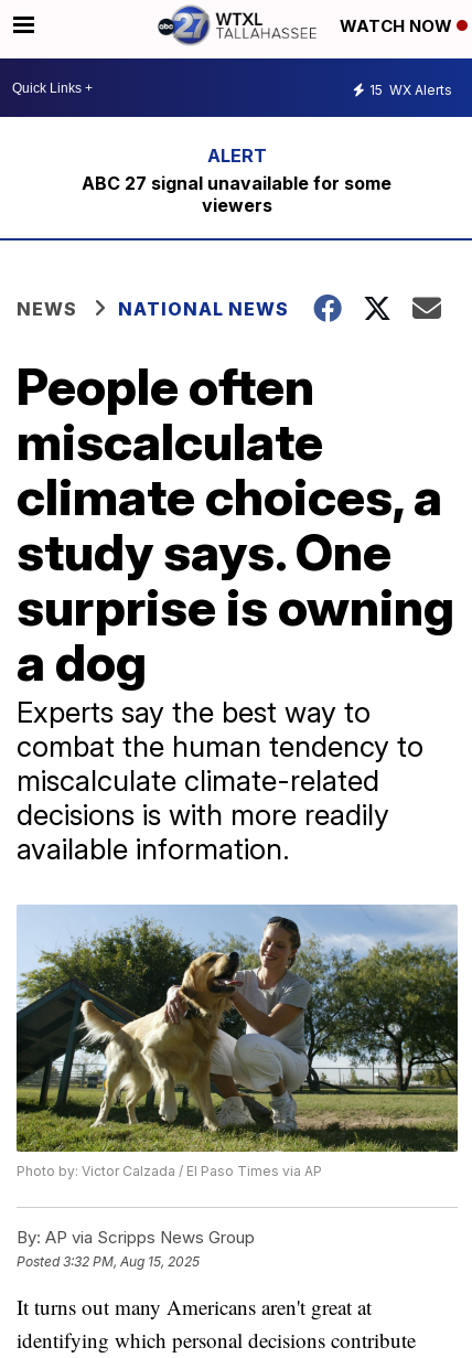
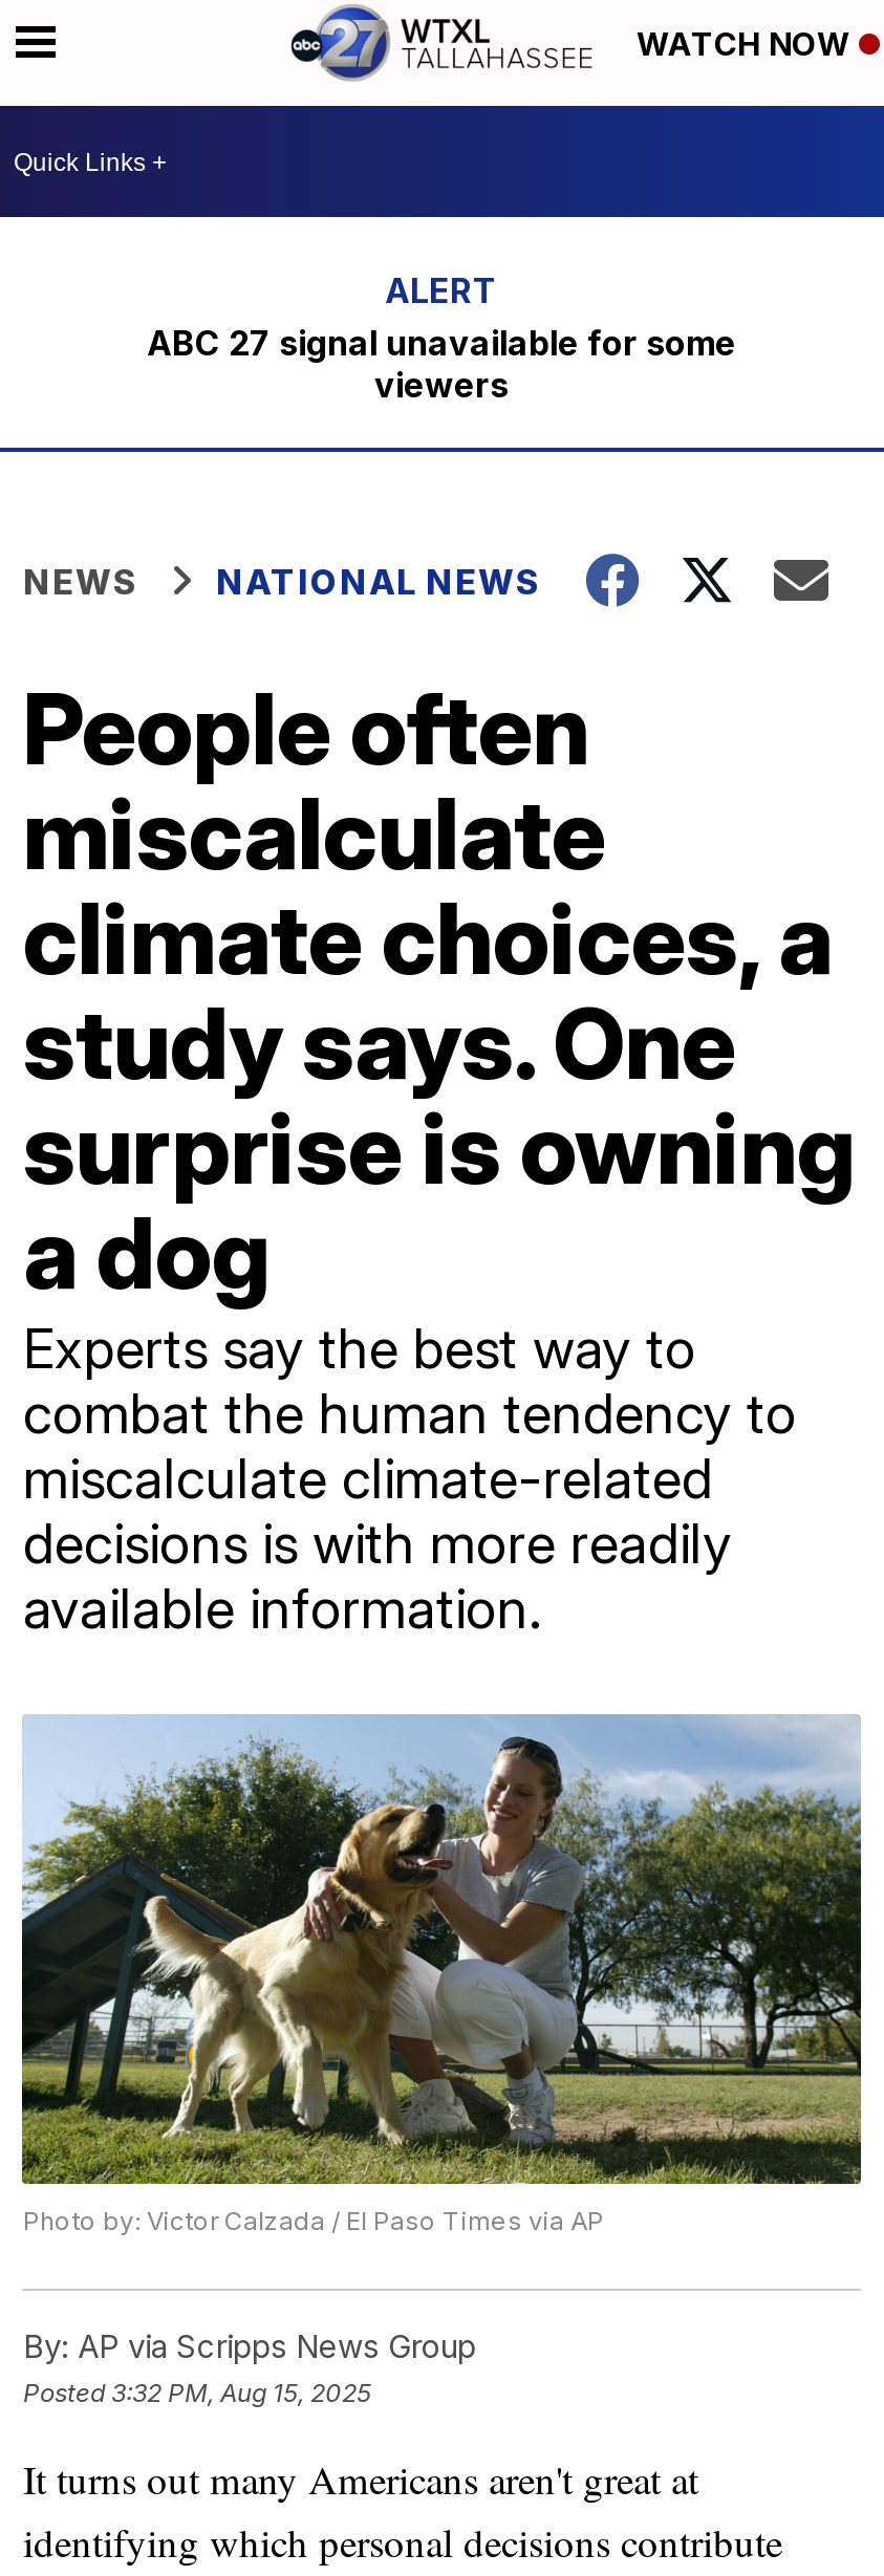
[369,81,452,98] 15 WX Alerts -> none

